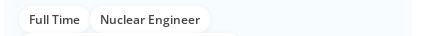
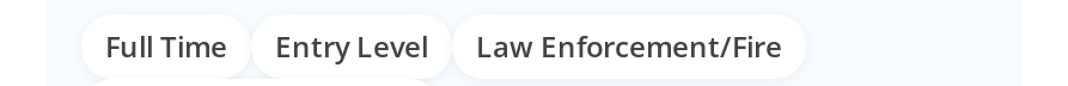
[100,11,200,28] Nuclear Engineer -> [275,26,782,67] Entry Level | Law Enforcement/Fire

